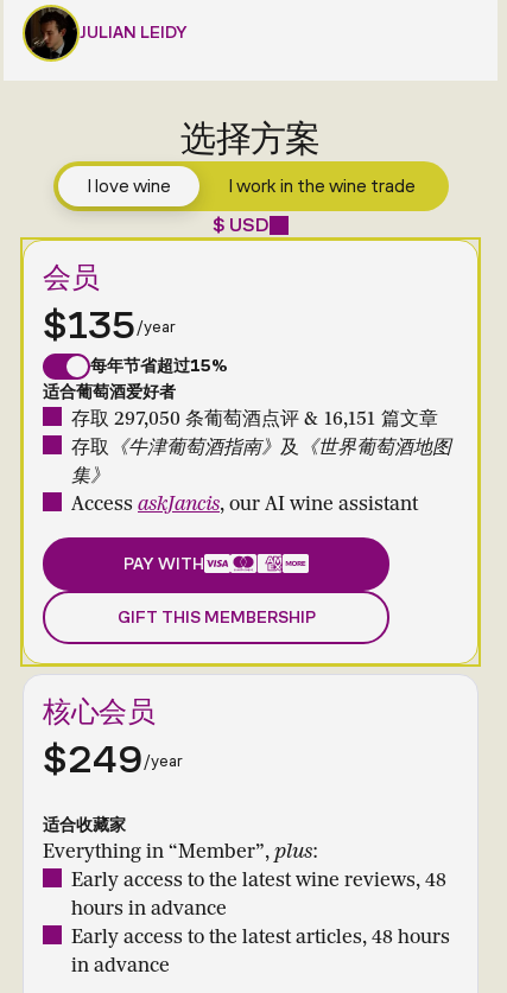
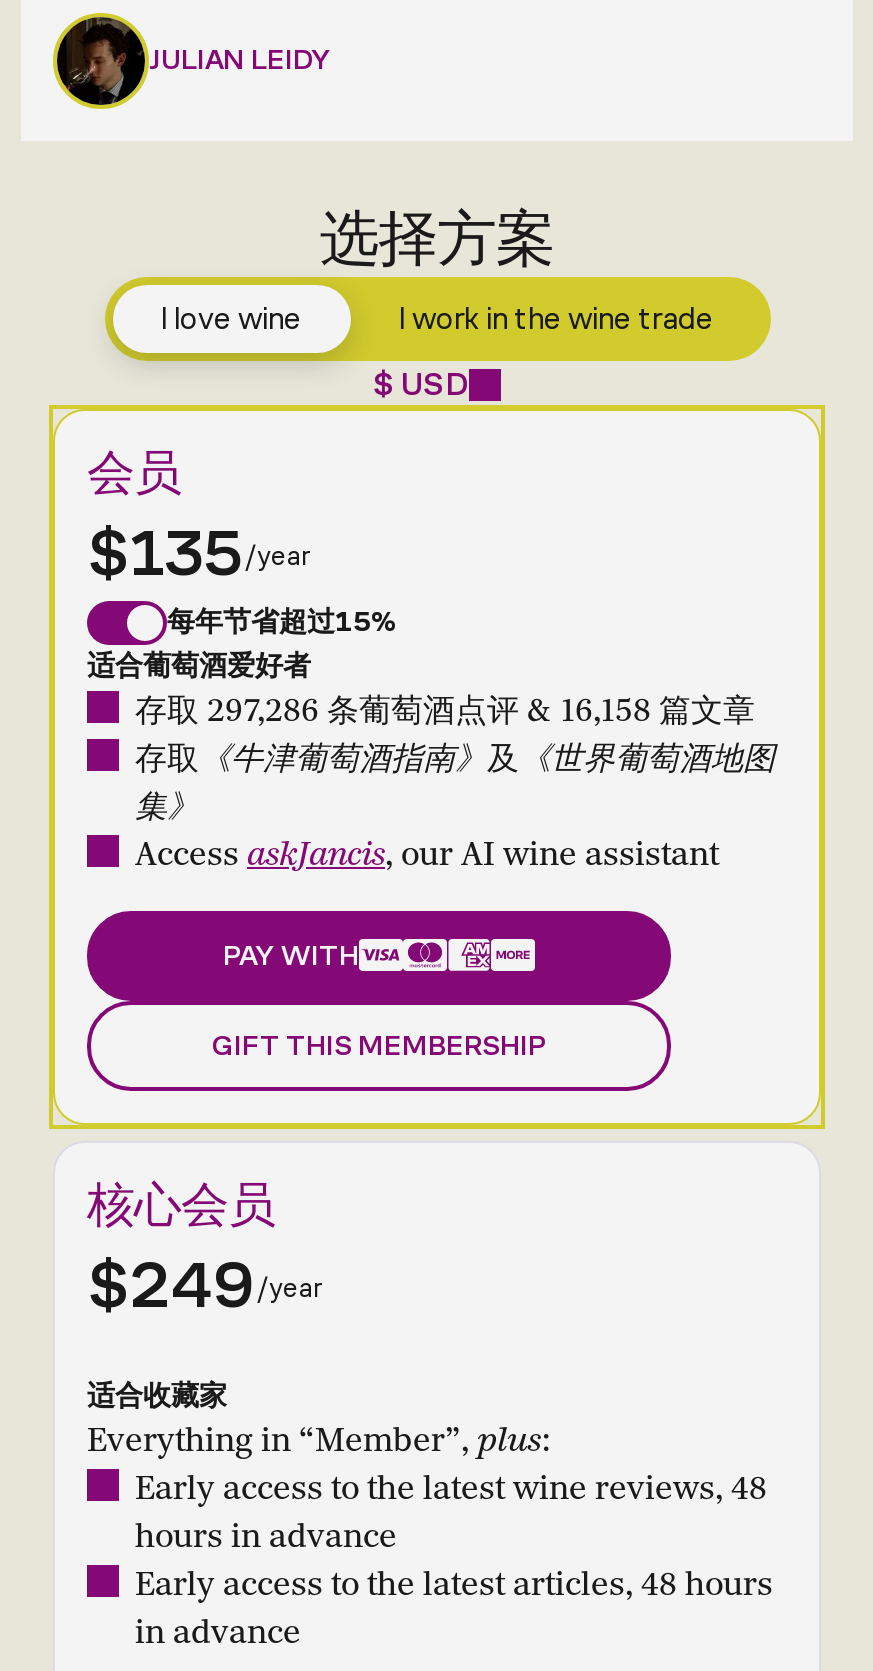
[71,405,438,430] 存取 297,050 条葡萄酒点评 & 16,151 篇文章 -> [135,688,755,730] 存取 297,286 条葡萄酒点评 & 16,158 篇文章

